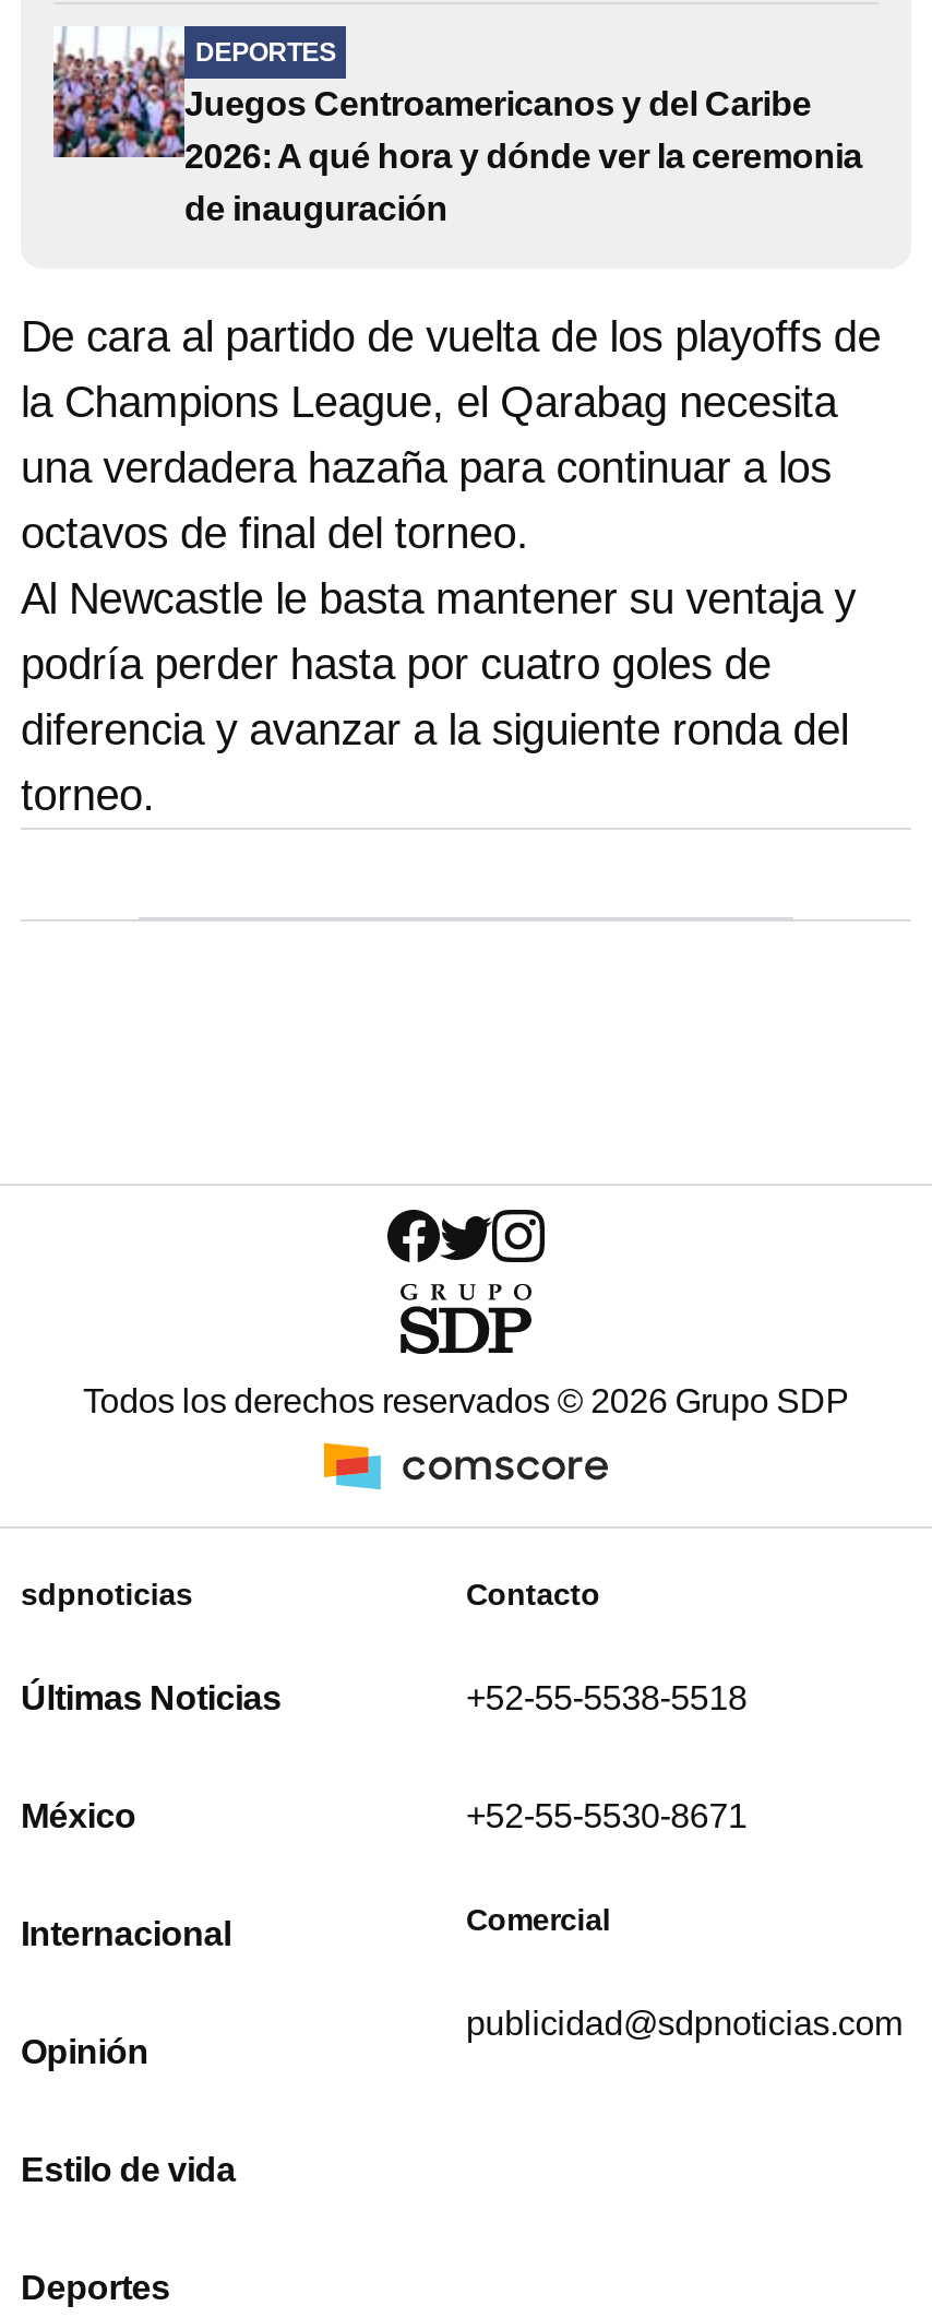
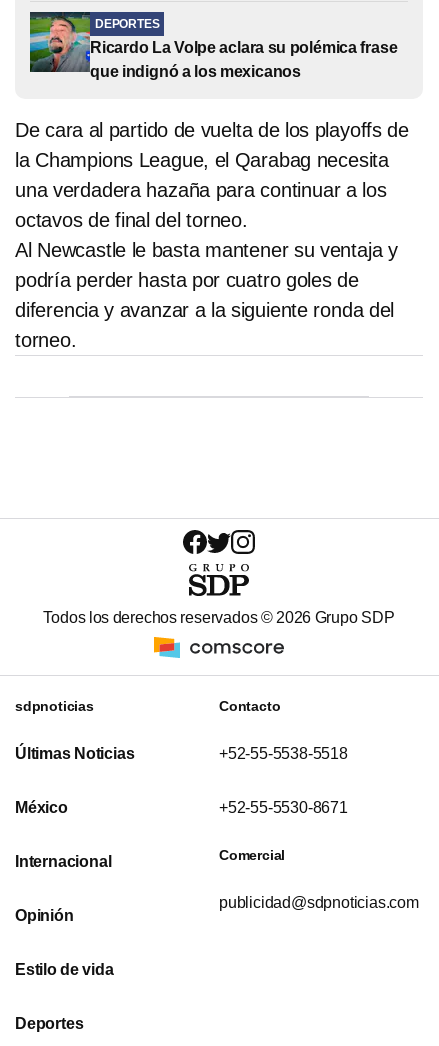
[51,26,862,228] [image] | Juegos Centroamericanos y del Caribe | 2026: A qué hora y dónde ver la ceremonia | de inauguración -> [29,11,397,80] [image] | Ricardo La Volpe aclara su polémica frase | que indignó a los mexicanos

